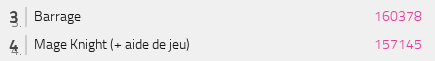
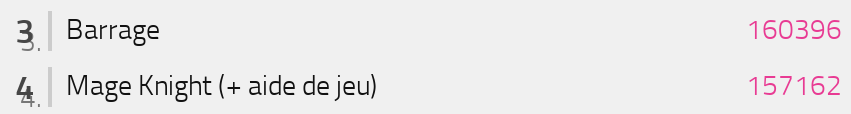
[374,8,422,25] 160378 -> [746,13,842,47] 160396
[374,36,422,53] 157145 -> [746,69,842,103] 157162

